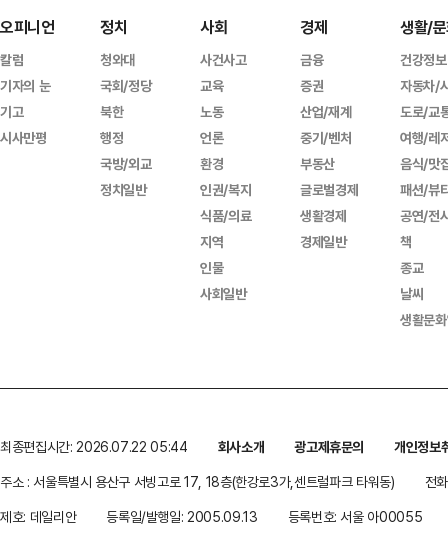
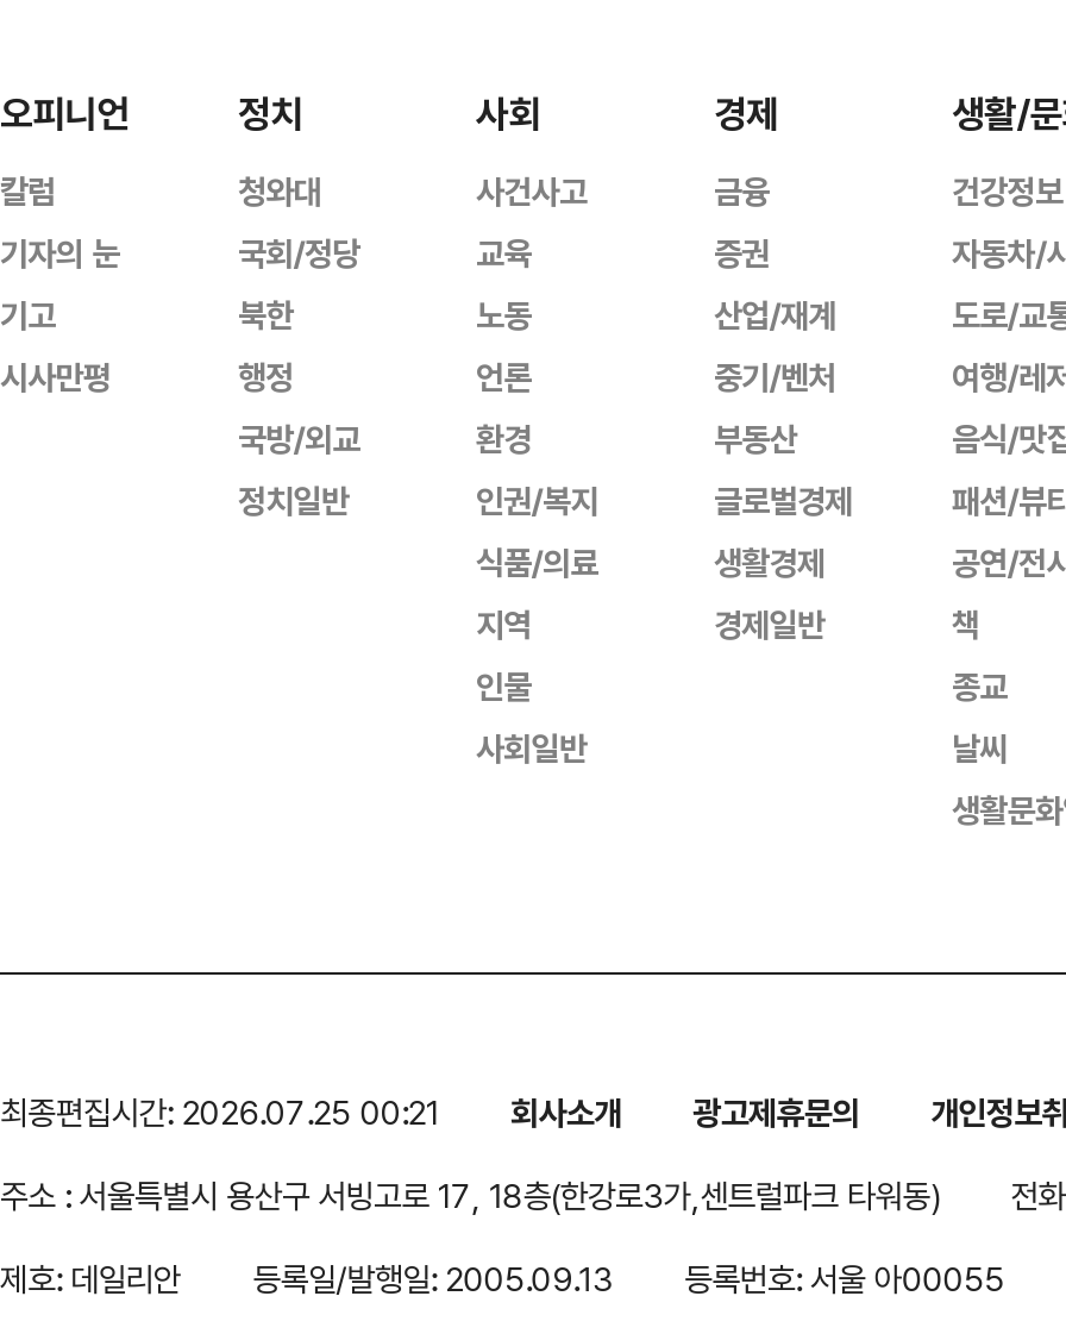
[0,437,188,456] 최종편집시간: 2026.07.22 05:44 -> [0,1089,439,1134] 최종편집시간: 2026.07.25 00:21

